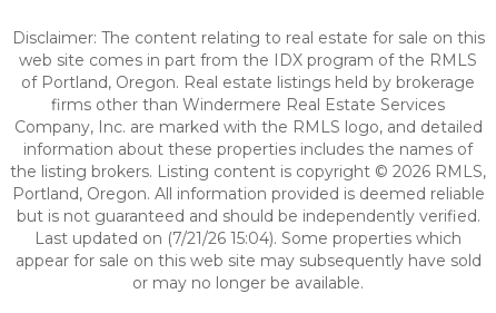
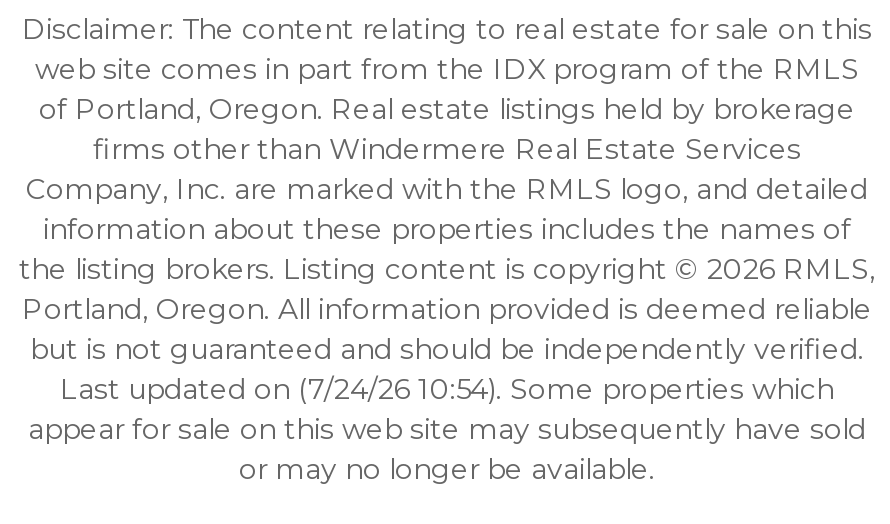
[34,228,462,248] Last updated on (7/21/26 15:04). Some properties which -> [60,371,834,407] Last updated on (7/24/26 10:54). Some properties which

